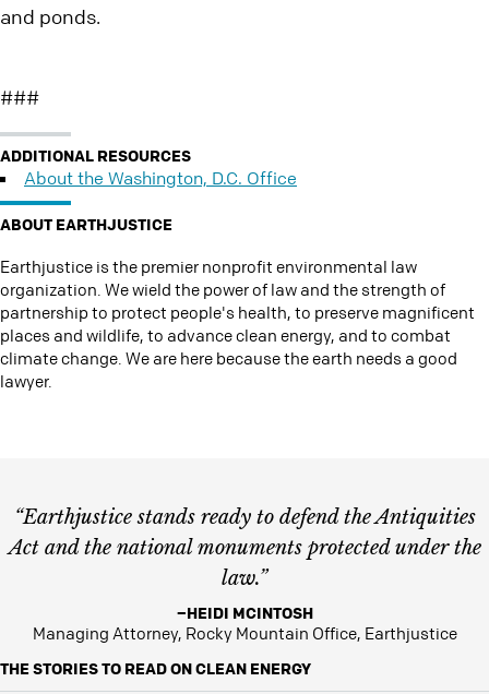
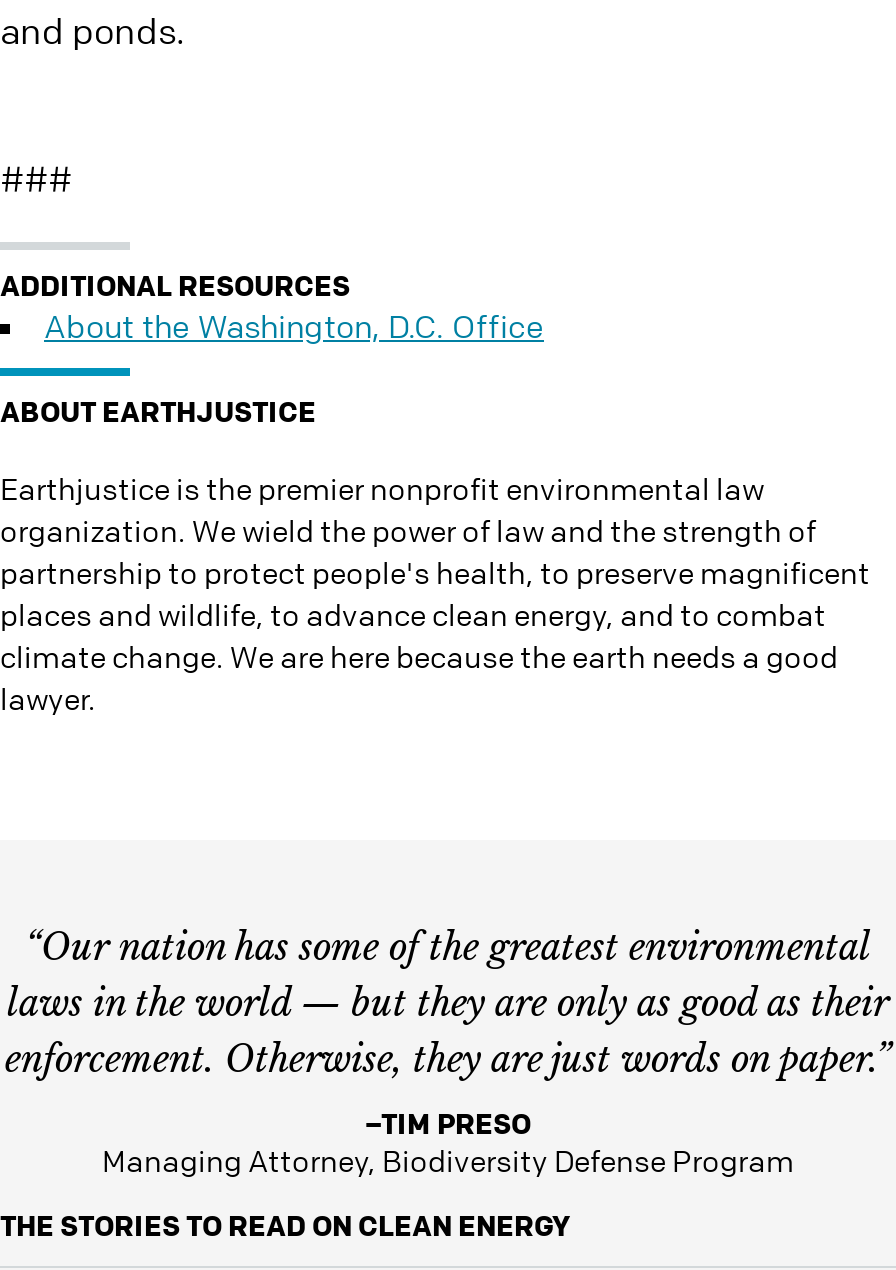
[8,505,481,590] “Earthjustice stands ready to defend the Antiquities | Act and the national monuments protected under the | law.” -> [5,926,891,1082] “Our nation has some of the greatest environmental | laws in the world — but they are only as good as their | enforcement. Otherwise, they are just words on paper.”
[32,602,457,644] –HEIDI MCINTOSH | Managing Attorney, Rocky Mountain Office, Earthjustice -> [102,1104,794,1180] –TIM PRESO | Managing Attorney, Biodiversity Defense Program

